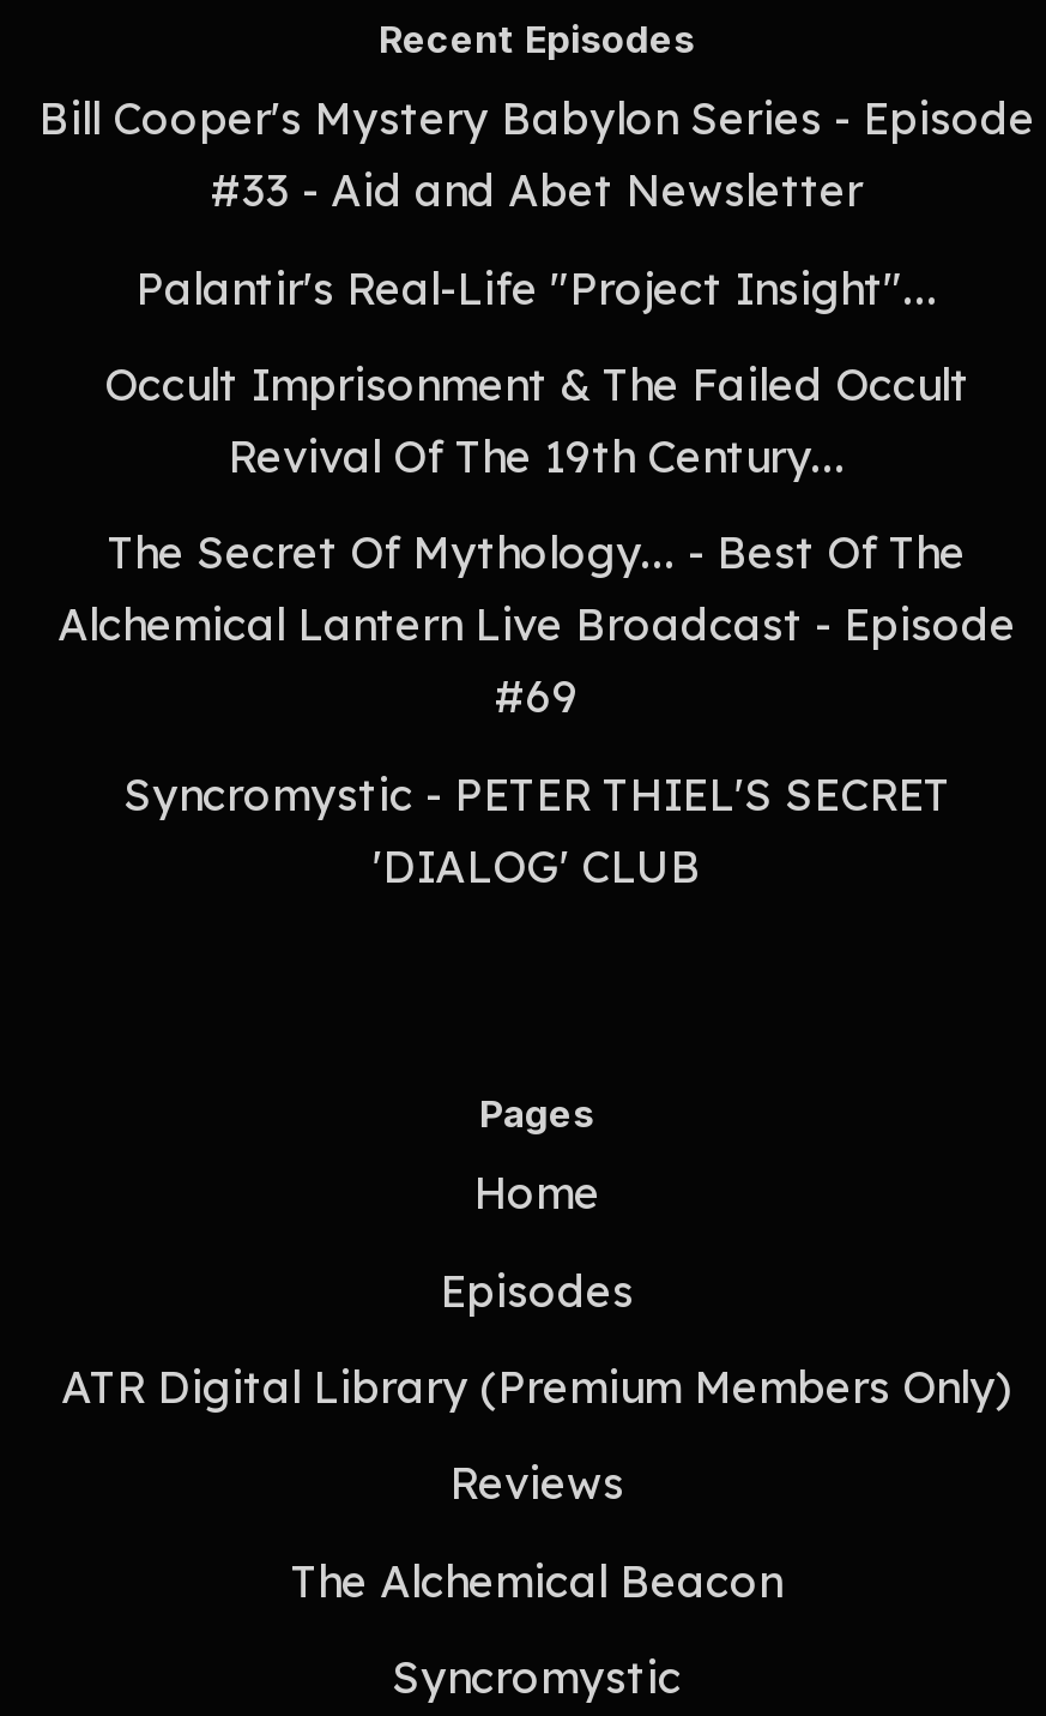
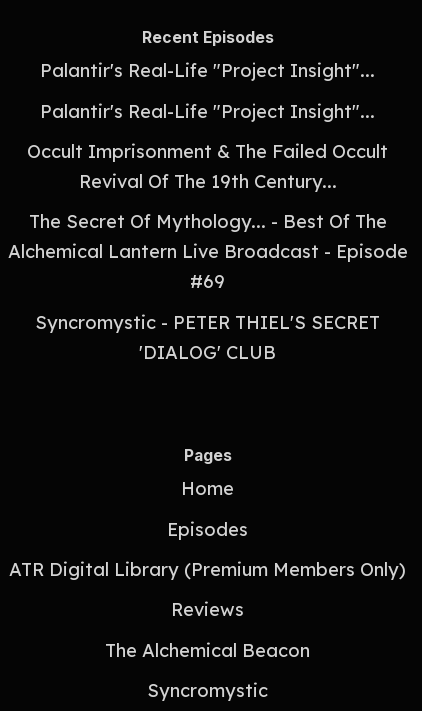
[38,91,1035,218] Bill Cooper's Mystery Babylon Series - Episode | #33 - Aid and Abet Newsletter -> [40,59,375,82] Palantir's Real-Life "Project Insight"...

